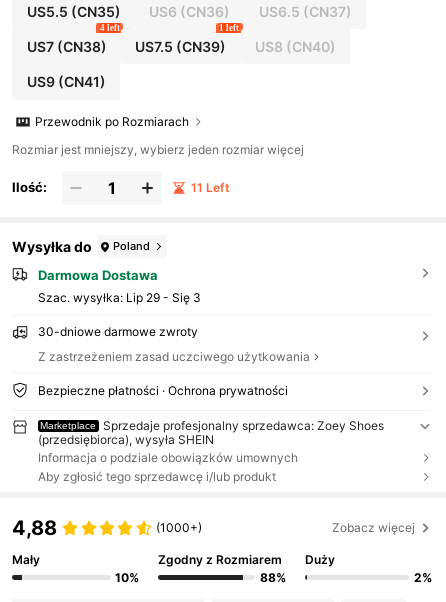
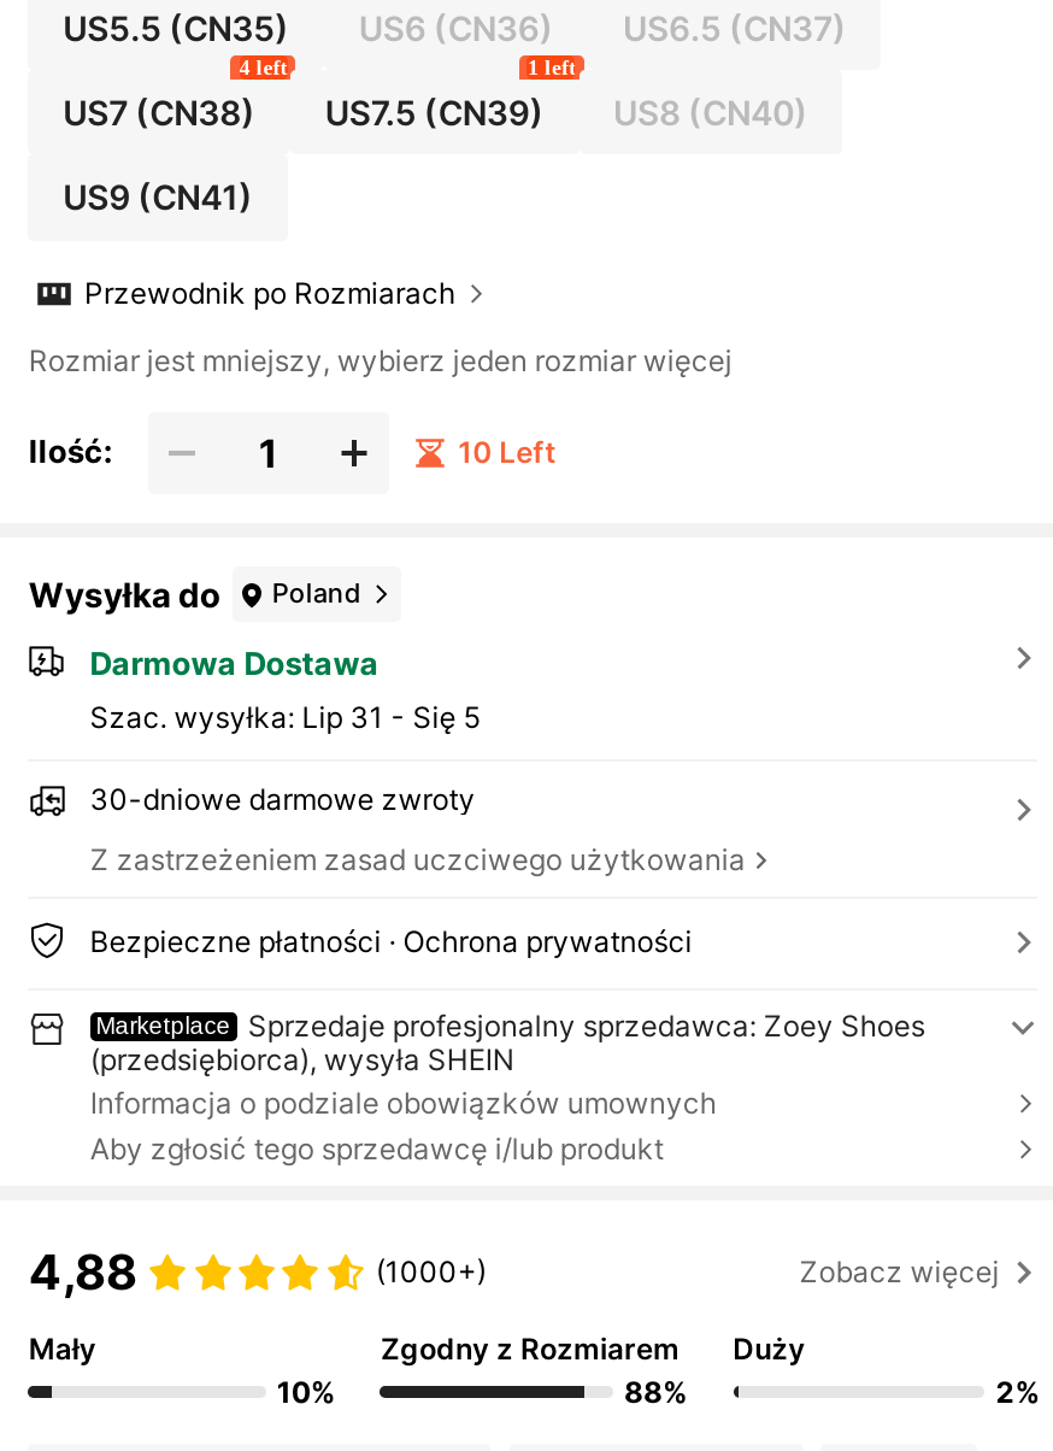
[191,180,230,195] 11 Left -> [458,433,557,470] 10 Left
[38,290,201,305] Szac. wysyłka: Lip 29 - Się 3 -> [90,699,480,736] Szac. wysyłka: Lip 31 - Się 5

